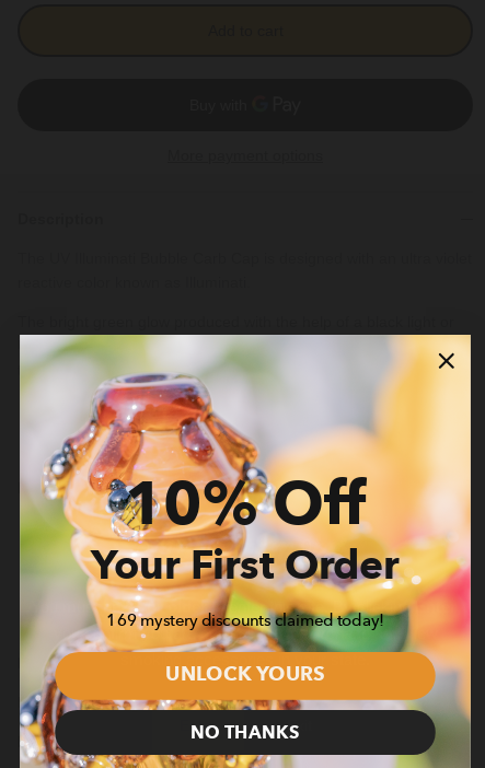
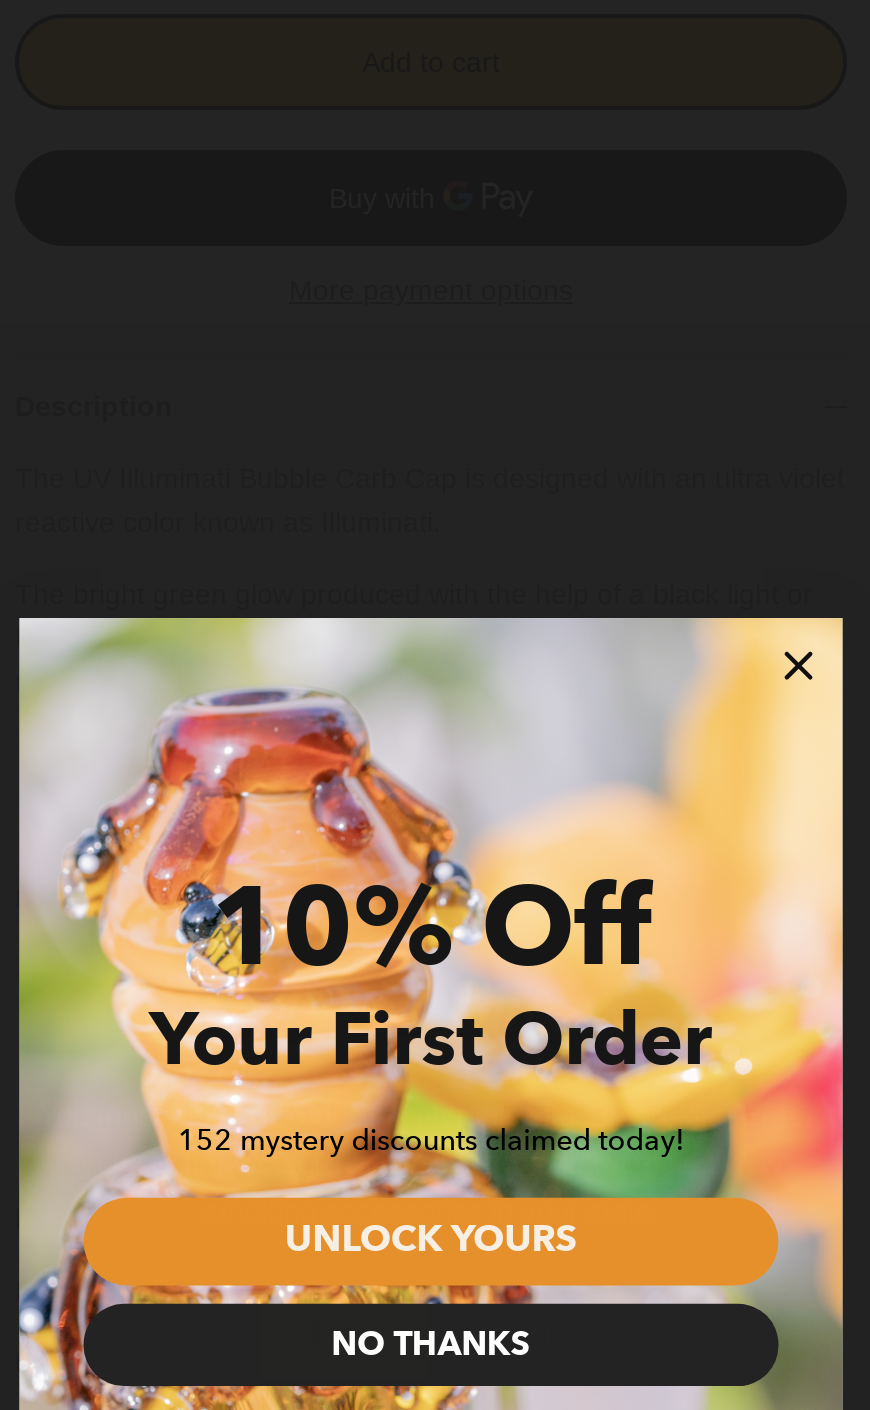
[107,614,384,630] 169 mystery discounts claimed today! -> [178,1128,684,1158] 152 mystery discounts claimed today!

